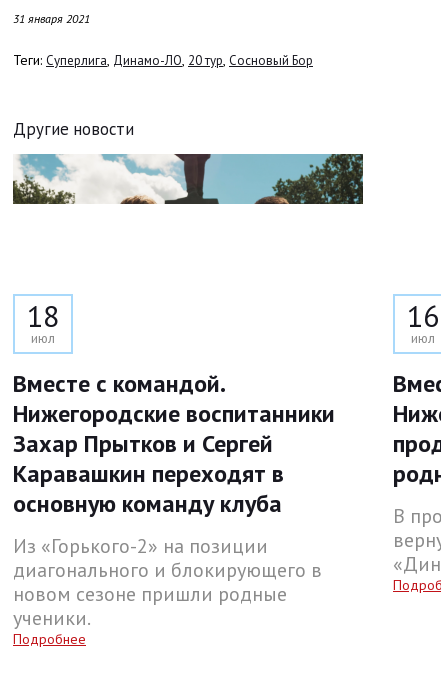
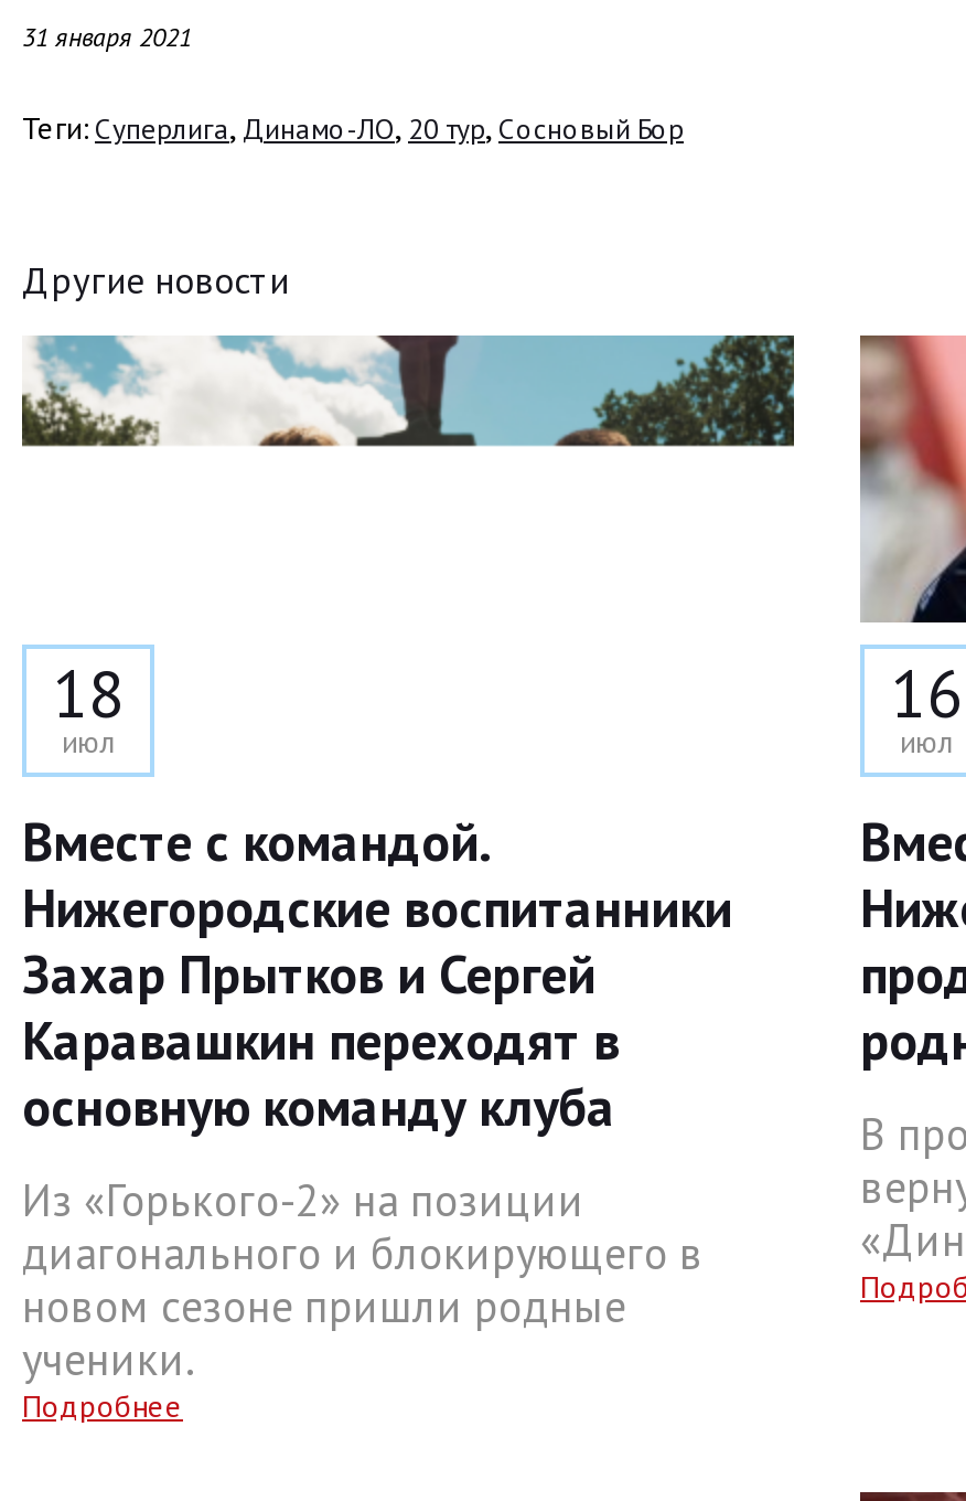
none -> [858,333,959,625] [image]

